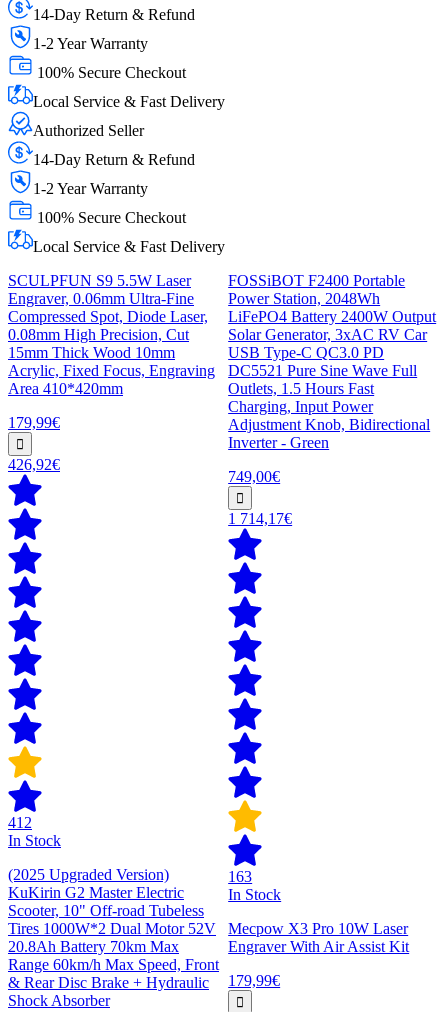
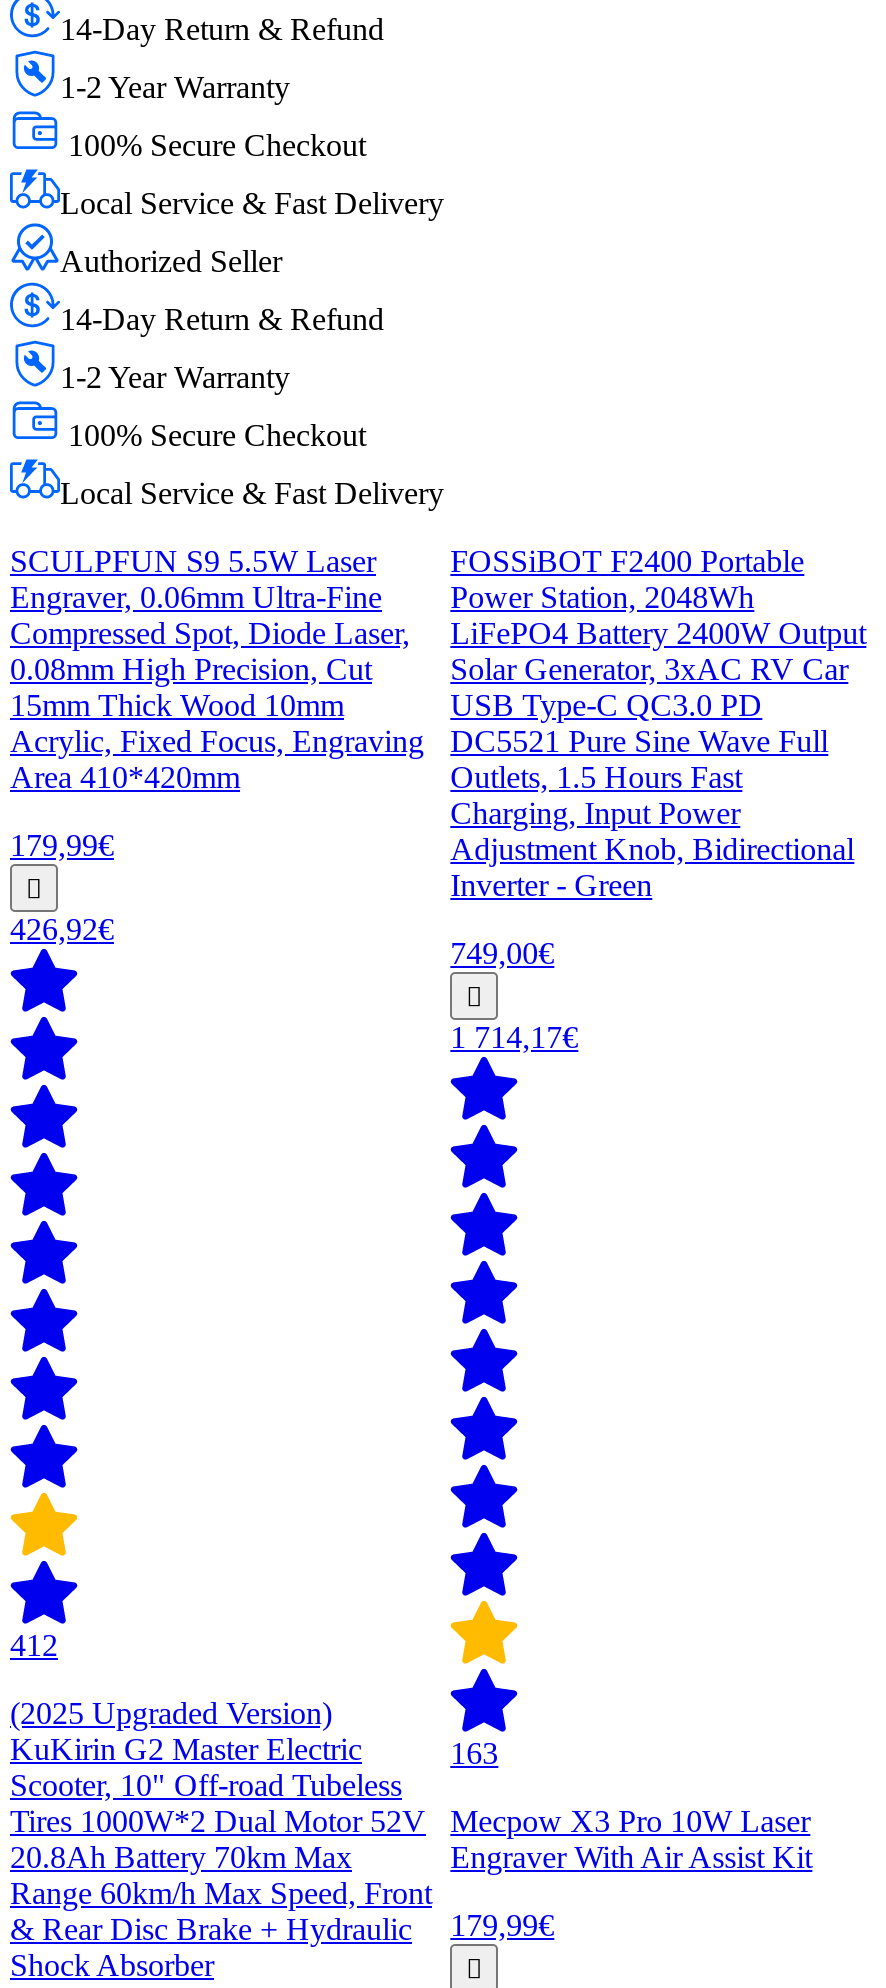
[8,832,61,849] In Stock -> none
[228,886,281,903] In Stock -> none

